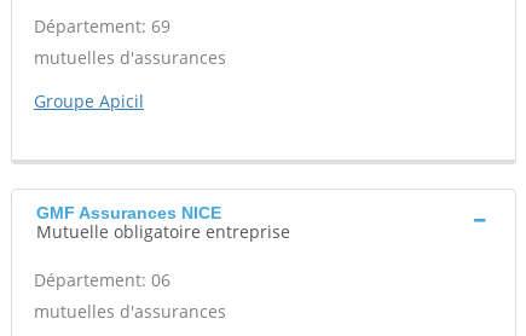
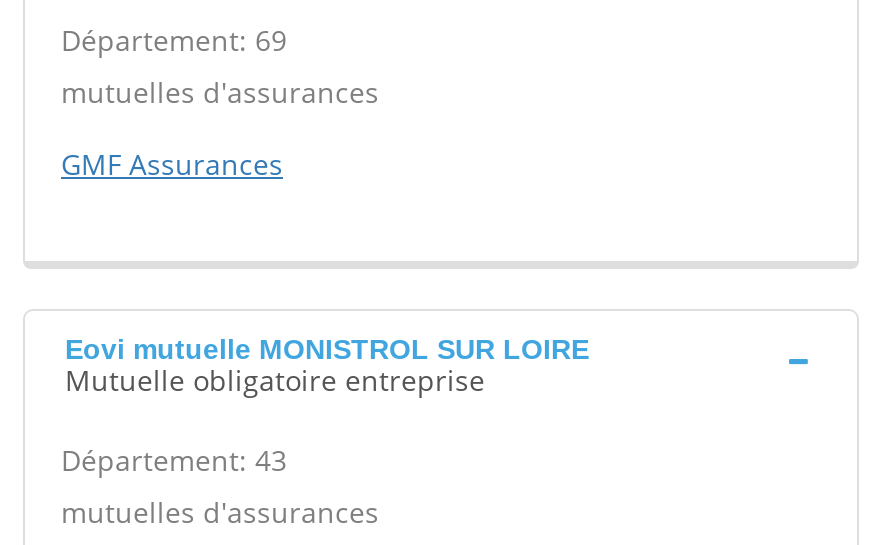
[34,89,144,112] Groupe Apicil -> [61,145,283,183] GMF Assurances
[36,203,221,222] GMF Assurances NICE -> [65,333,589,365] Eovi mutuelle MONISTROL SUR LOIRE
[34,268,170,291] Département: 06 -> [61,441,287,479] Département: 43

